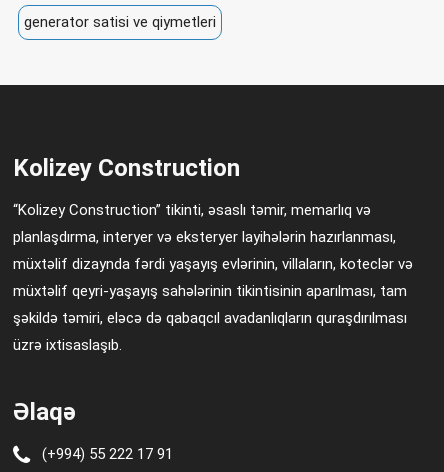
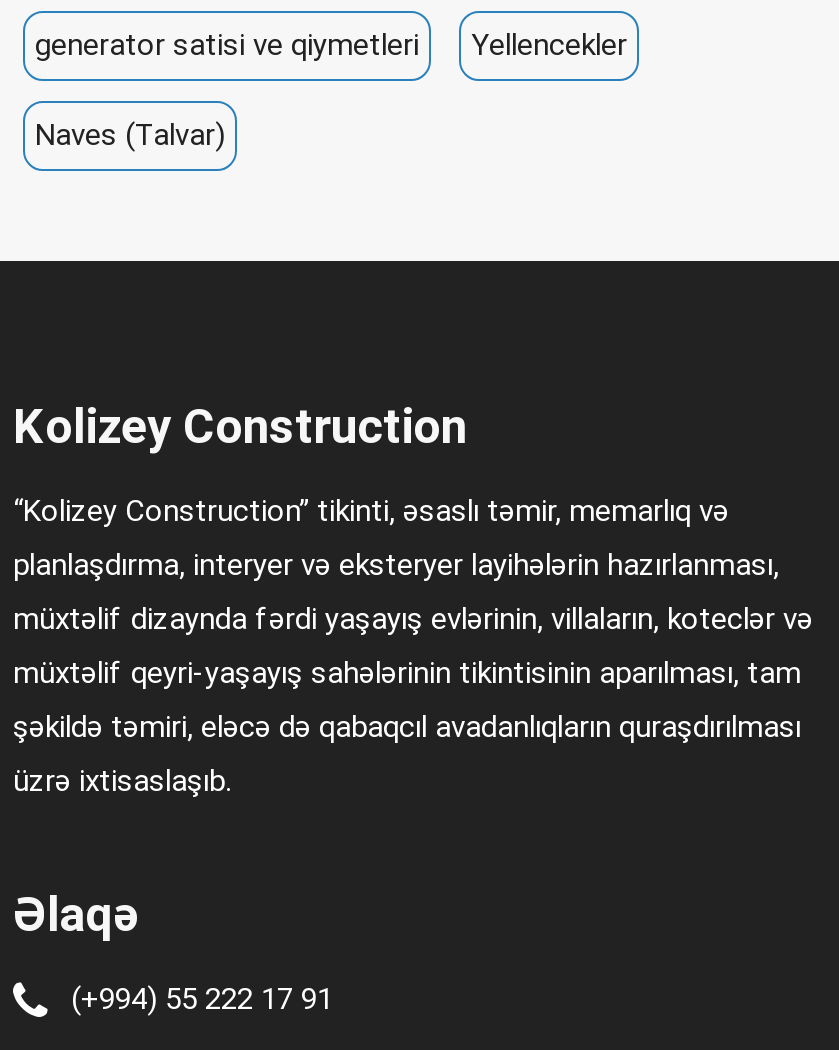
none -> [35,27,627,153] Yellencekler | Naves (Talvar)

